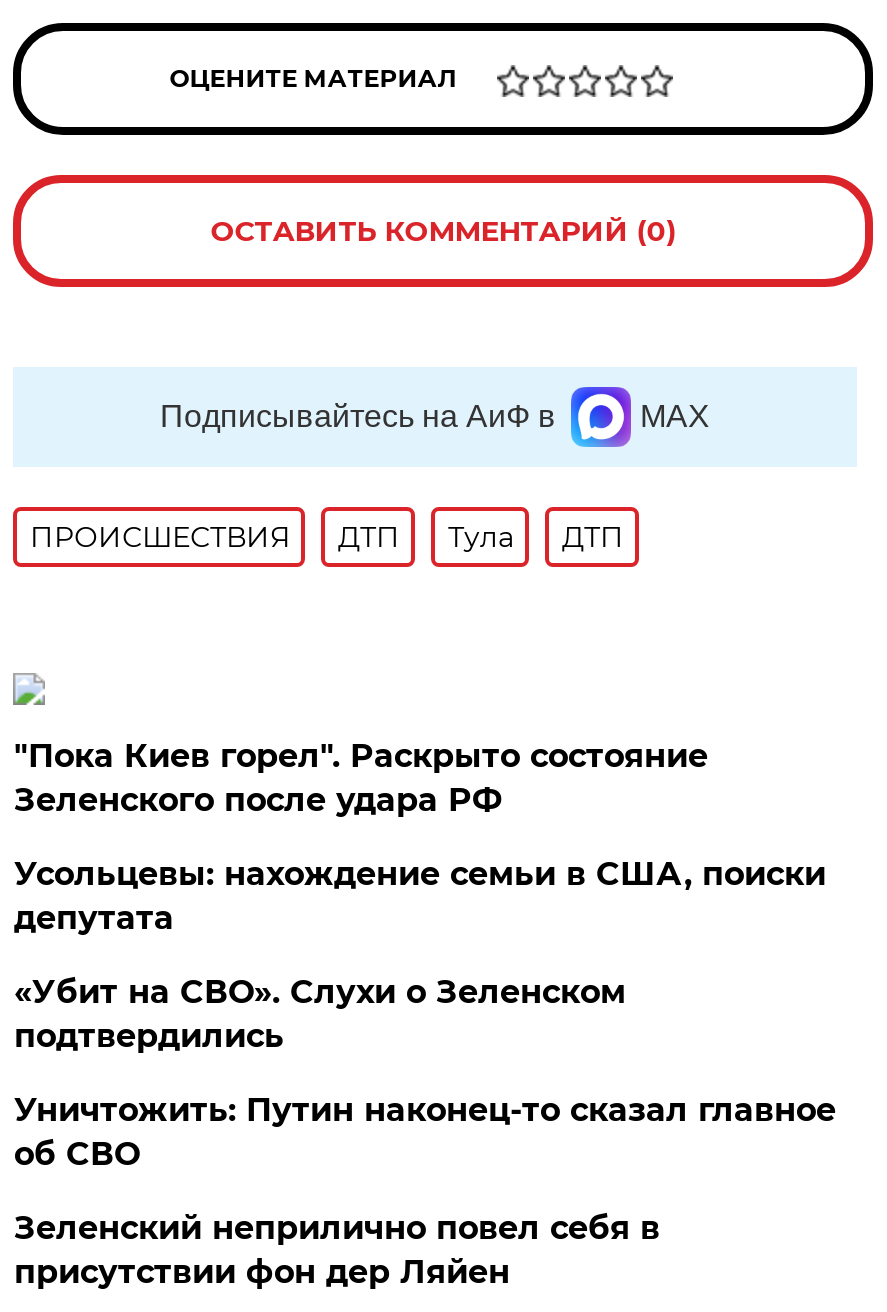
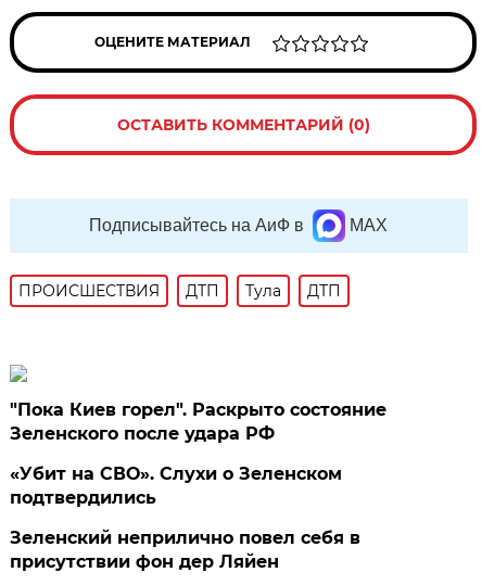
[14,855,826,937] Усольцевы: нахождение семьи в США, поиски | депутата -> none
[14,1091,836,1173] Уничтожить: Путин наконец-то сказал главное | об СВО -> none

